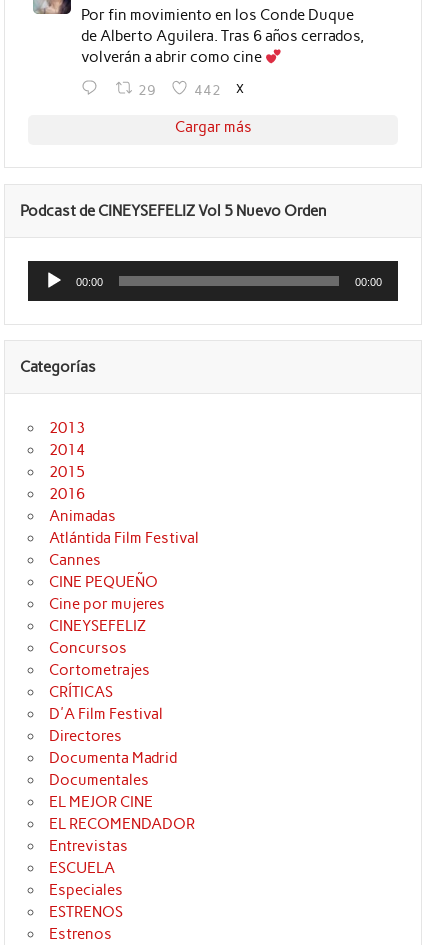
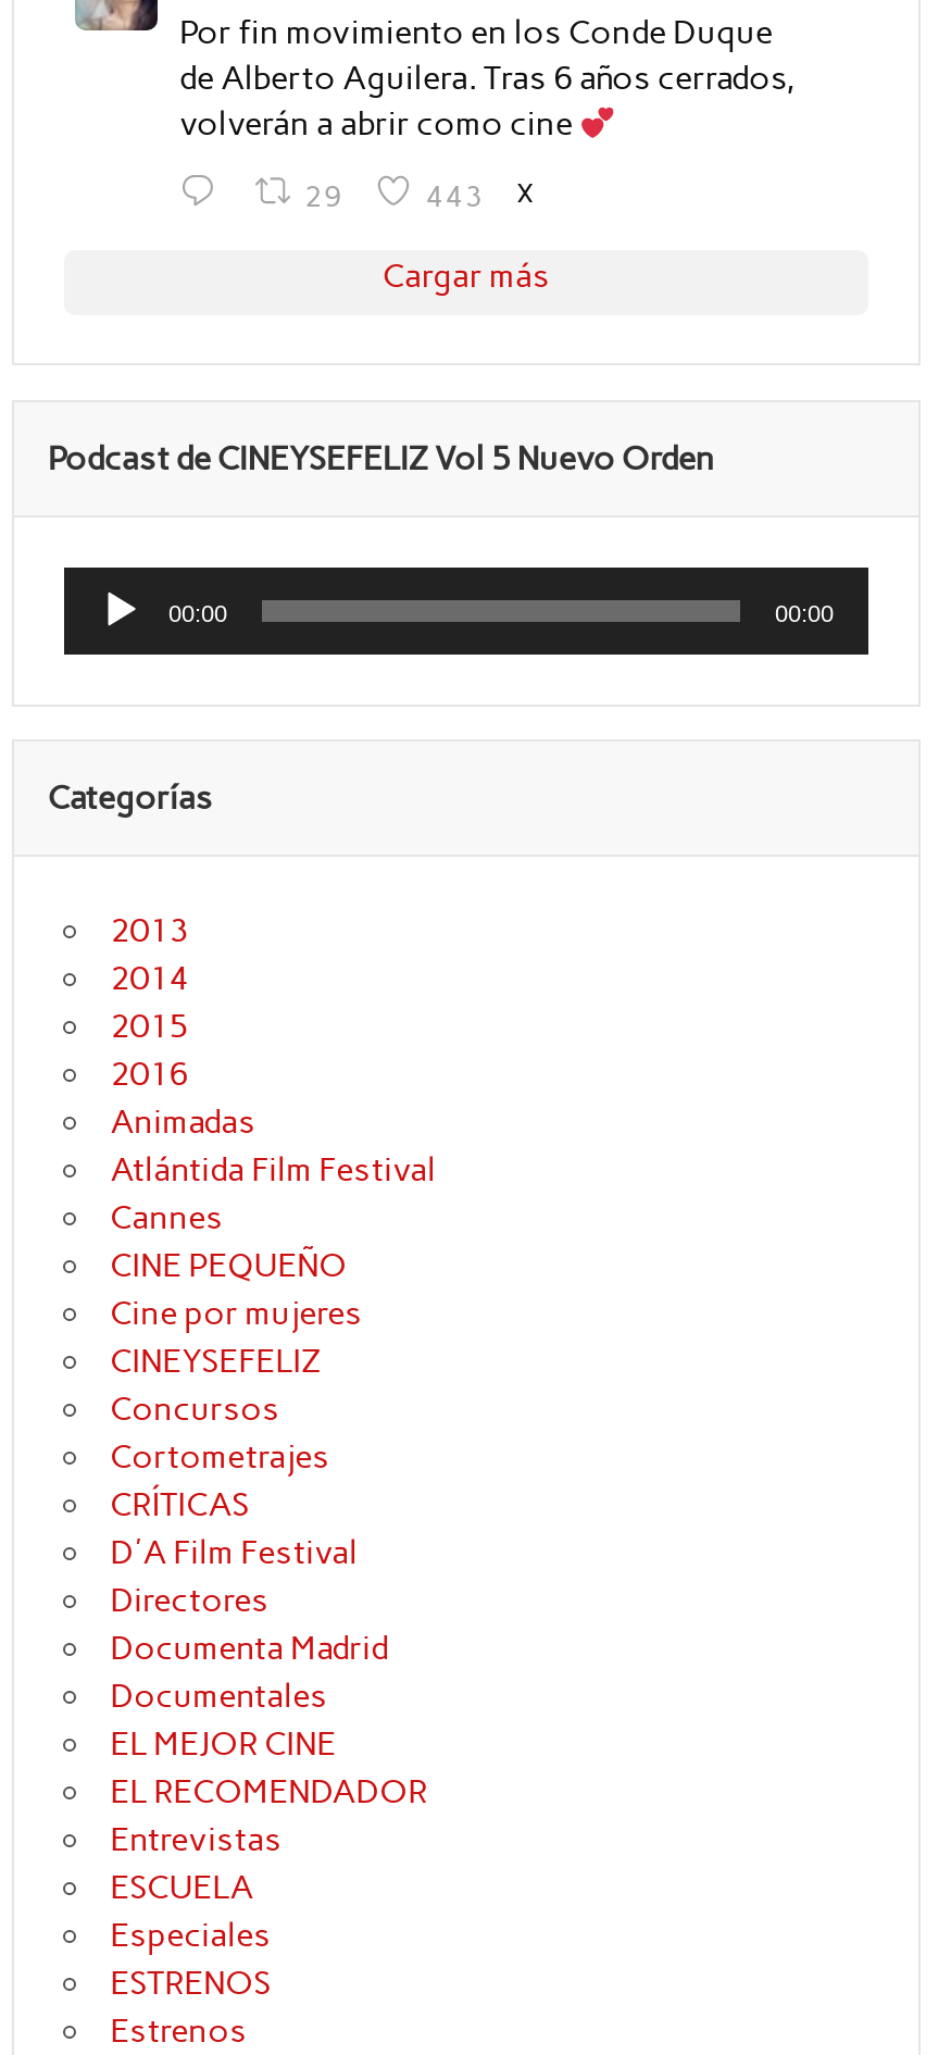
[194,81,244,98] 442 X -> [425,176,534,212] 443 X

